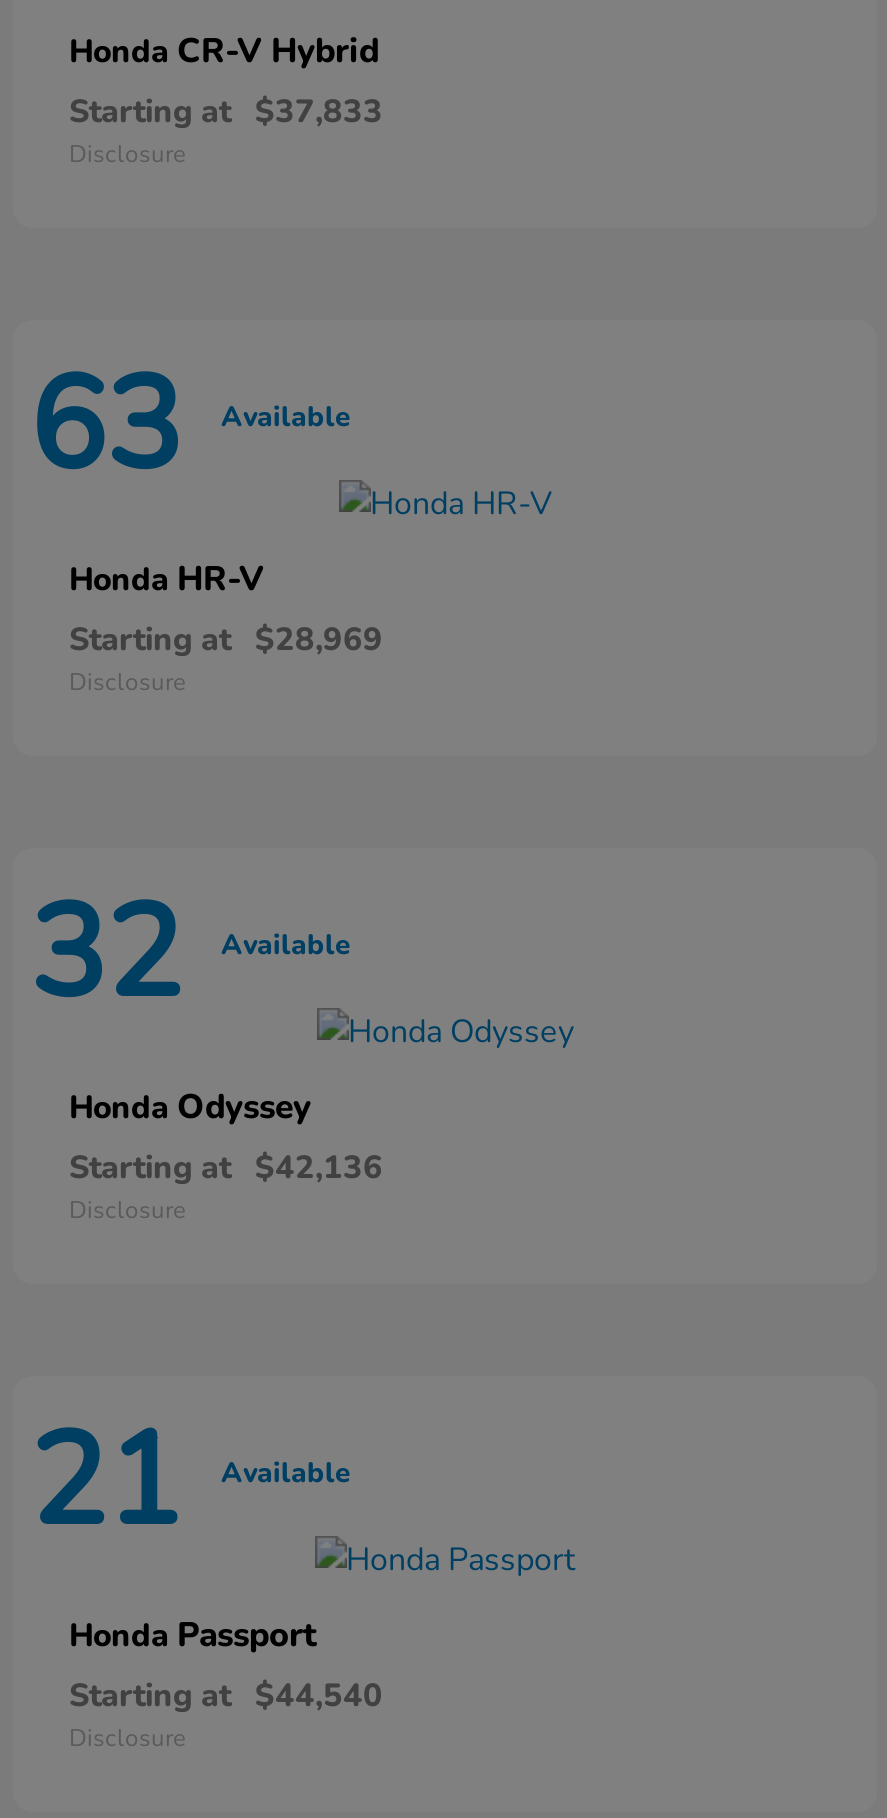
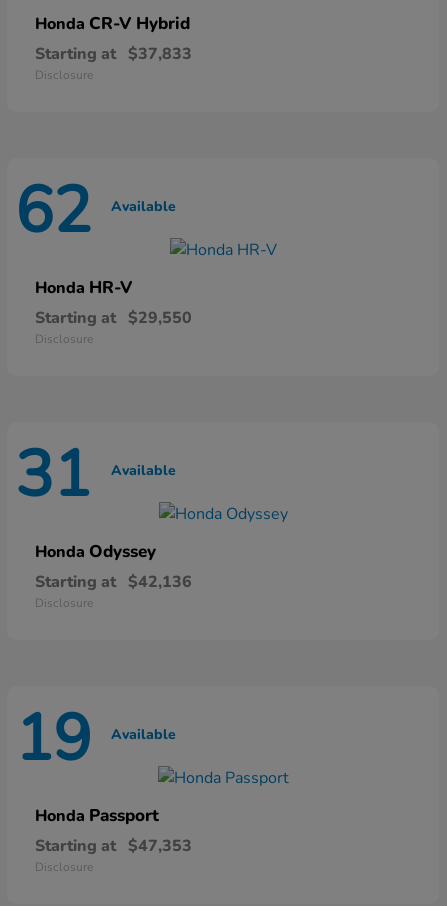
[29,337,351,513] 63 Available -> [15,167,176,255] 62 Available
[69,618,383,662] Starting at $28,969 -> [35,307,192,329] Starting at $29,550
[29,865,351,1041] 32 Available -> [15,431,176,519] 31 Available
[29,1394,351,1570] 21 Available -> [15,695,176,783] 19 Available
[69,1675,383,1719] Starting at $44,540 -> [35,835,192,857] Starting at $47,353

